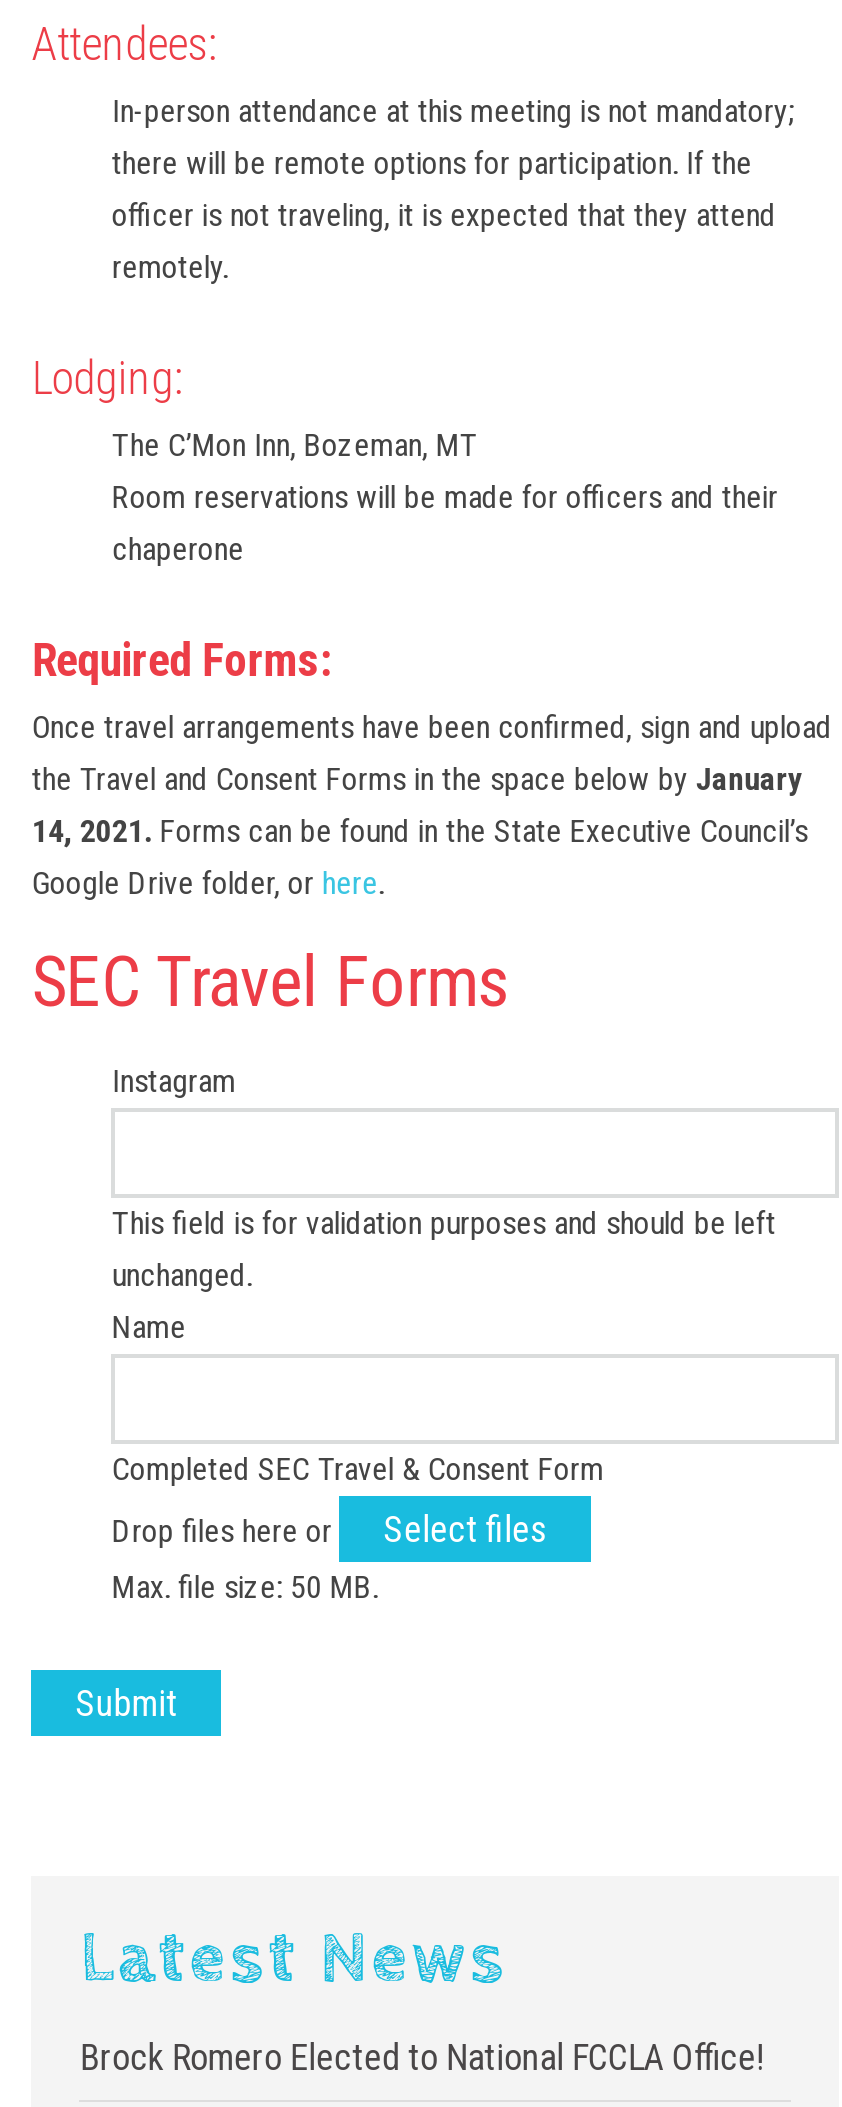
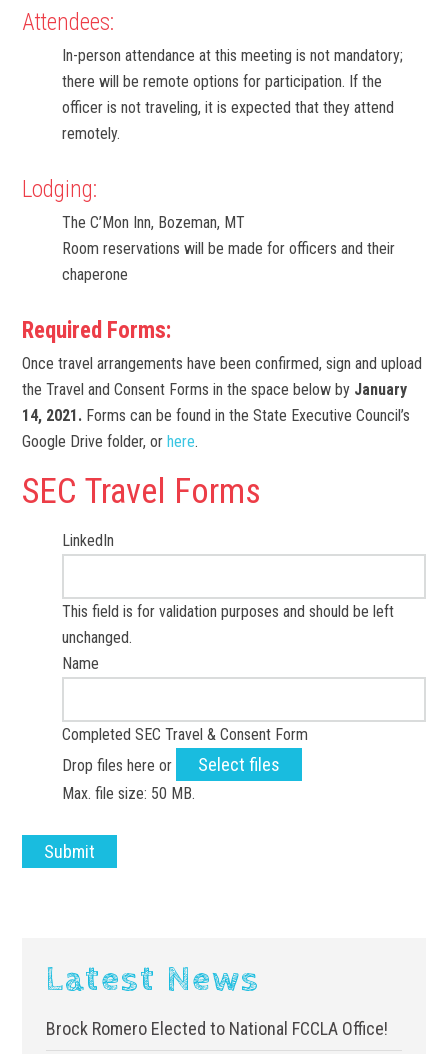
[112,1062,236,1100] Instagram -> [62,531,114,550] LinkedIn

